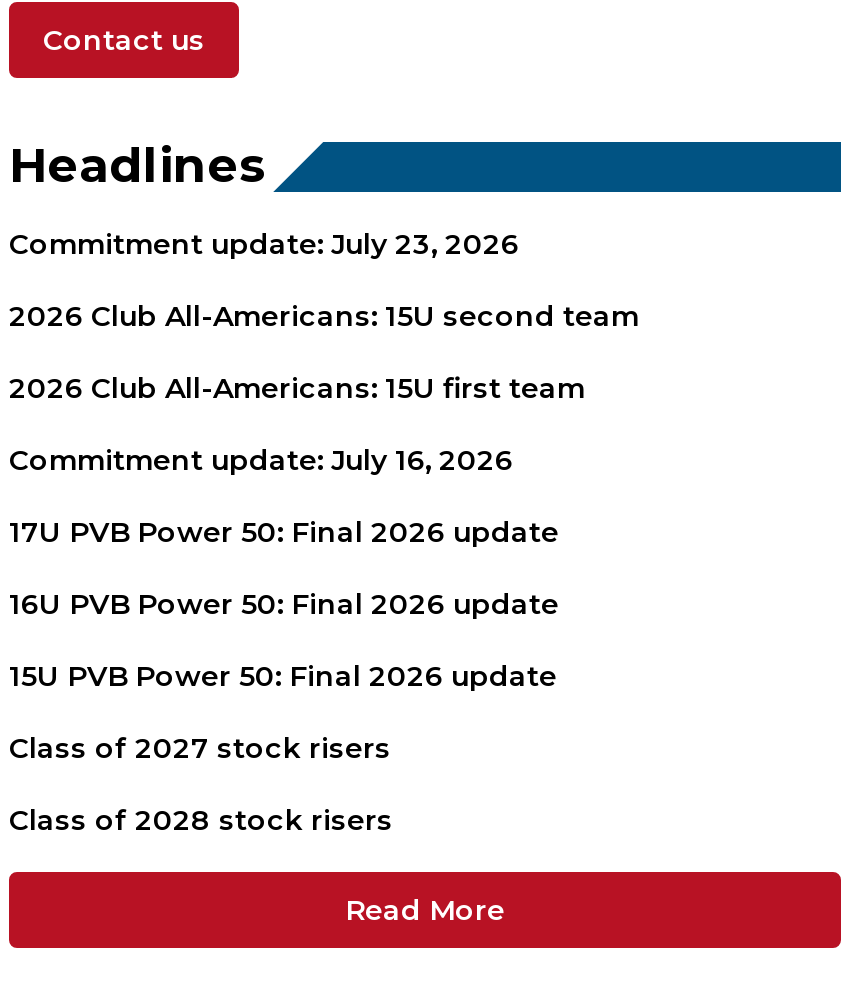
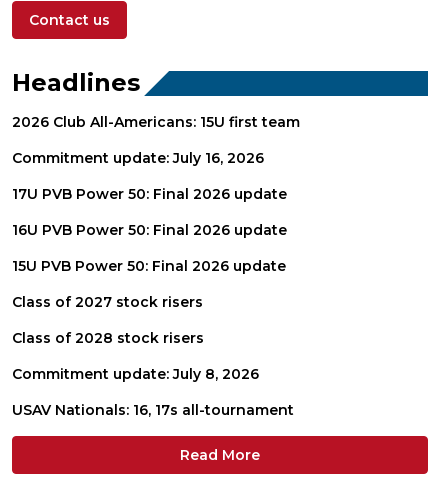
[9,225,639,333] Commitment update: July 23, 2026 | 2026 Club All-Americans: 15U second team -> none
moved [9,369,585,837] -> [12,113,300,347]: 2026 Club All-Americans: 15U first team | Commitment update: July 16, 2026 | 17U PVB Power 50: Final 2026 update | 16U PVB Power 50: Final 2026 update | 15U PVB Power 50: Final 2026 update | Class of 2027 stock risers | Class of 2028 stock risers
none -> [12,365,294,419] Commitment update: July 8, 2026 | USAV Nationals: 16, 17s all-tournament

